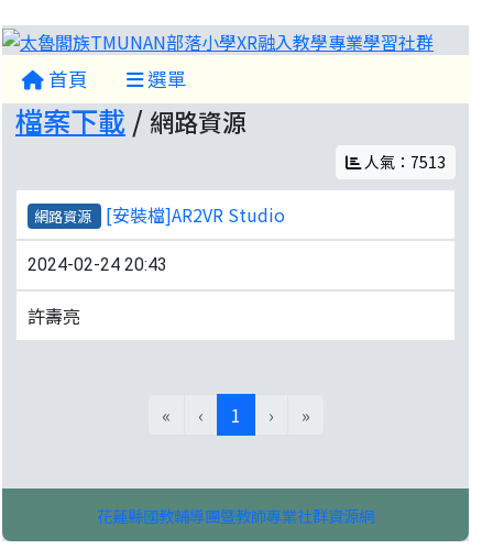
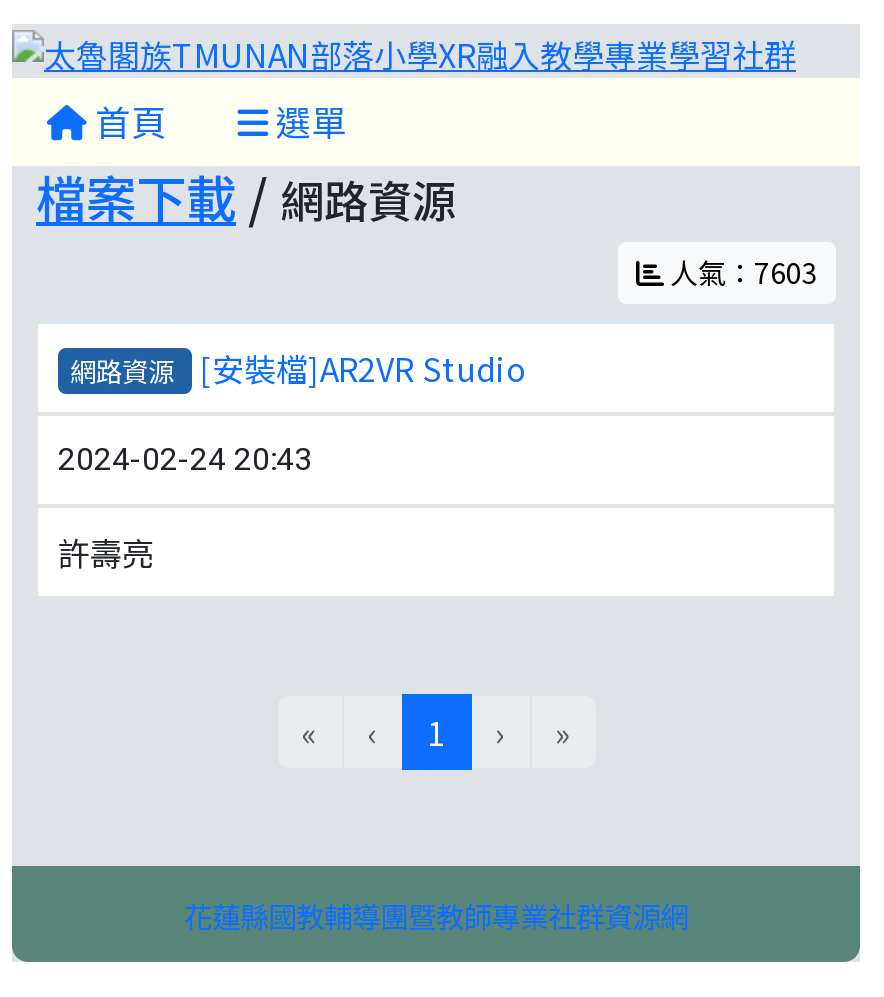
[361,151,446,173] 人氣：7513 -> [664,252,818,292] 人氣：7603

